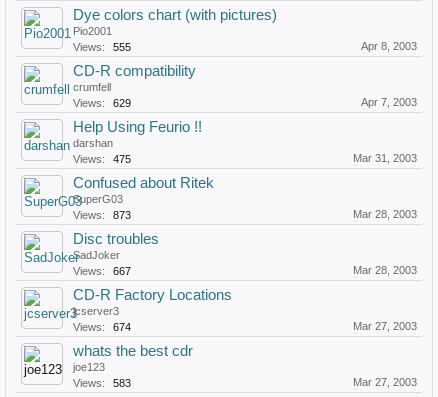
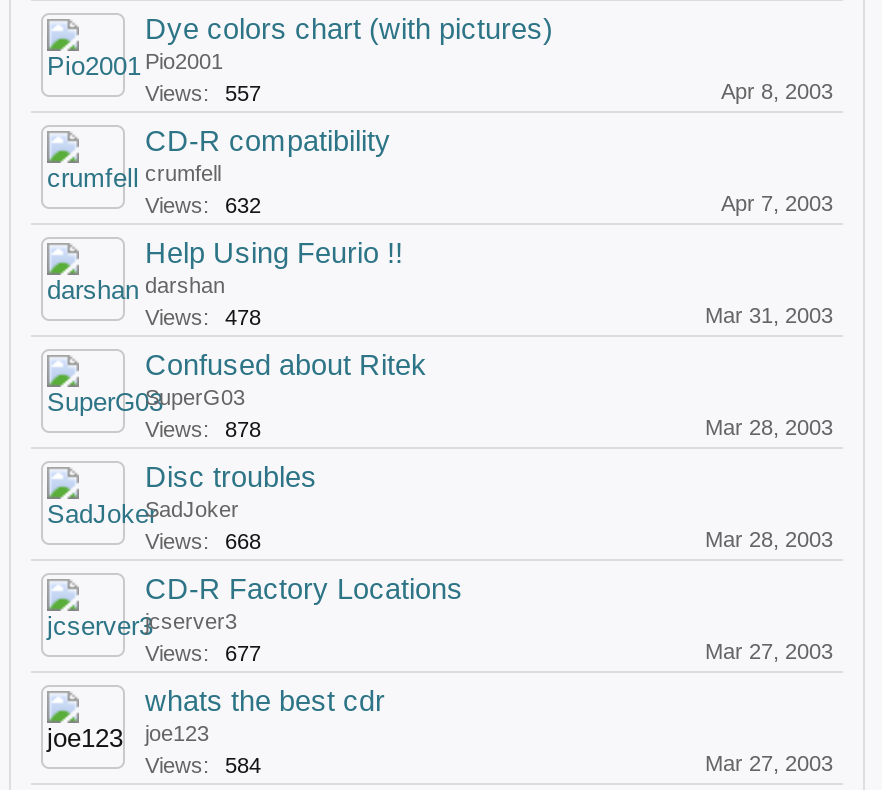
[73,41,131,53] Views: 555 -> [145,81,261,105] Views: 557
[73,97,131,109] Views: 629 -> [145,193,261,217] Views: 632
[73,153,131,165] Views: 475 -> [145,305,261,329] Views: 478
[73,209,131,221] Views: 873 -> [145,417,261,441] Views: 878
[73,265,131,277] Views: 667 -> [145,529,261,553] Views: 668
[73,321,131,333] Views: 674 -> [145,641,261,665] Views: 677
[73,377,131,389] Views: 583 -> [145,753,261,777] Views: 584

